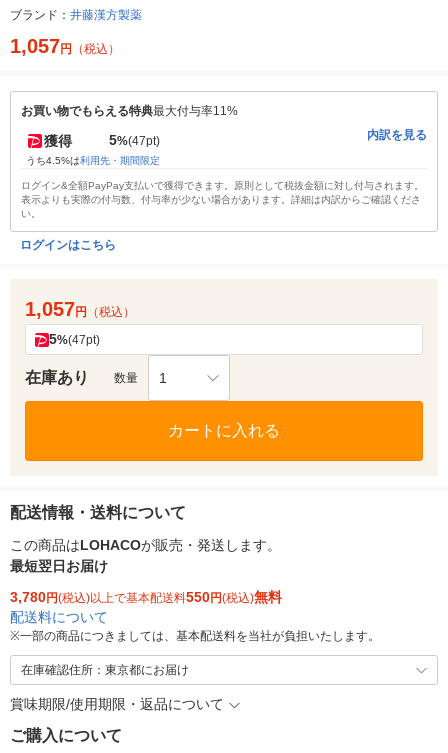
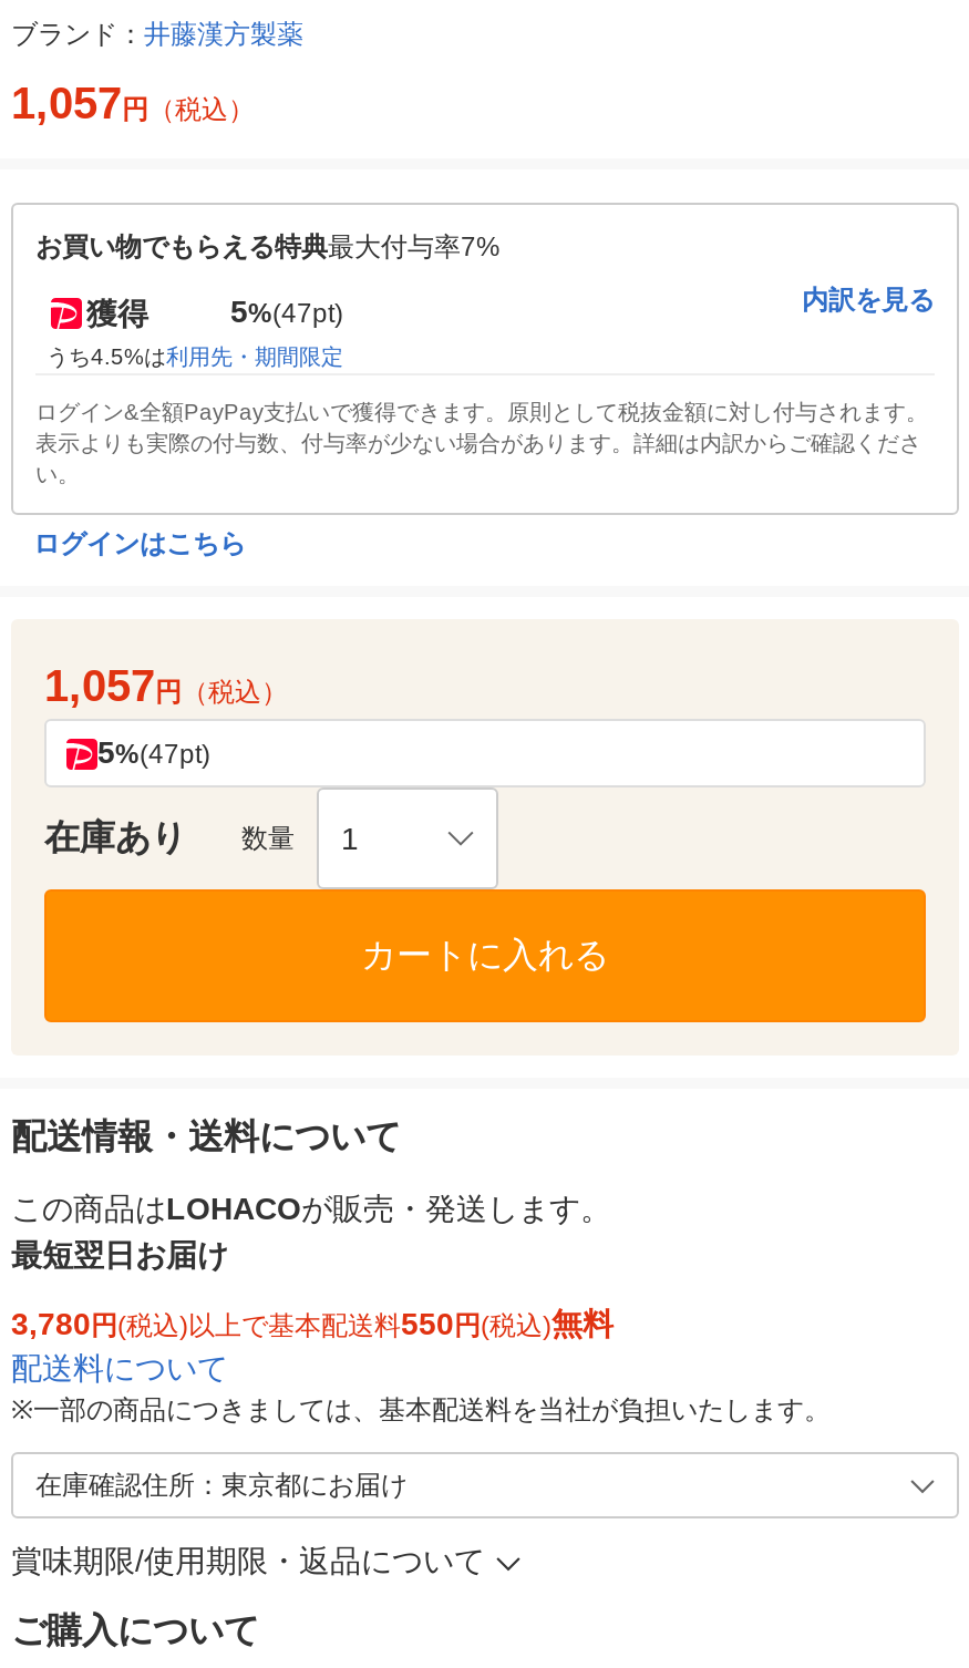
[21,104,238,118] お買い物でもらえる特典最大付与率11% -> [35,232,501,263] お買い物でもらえる特典最大付与率7%

